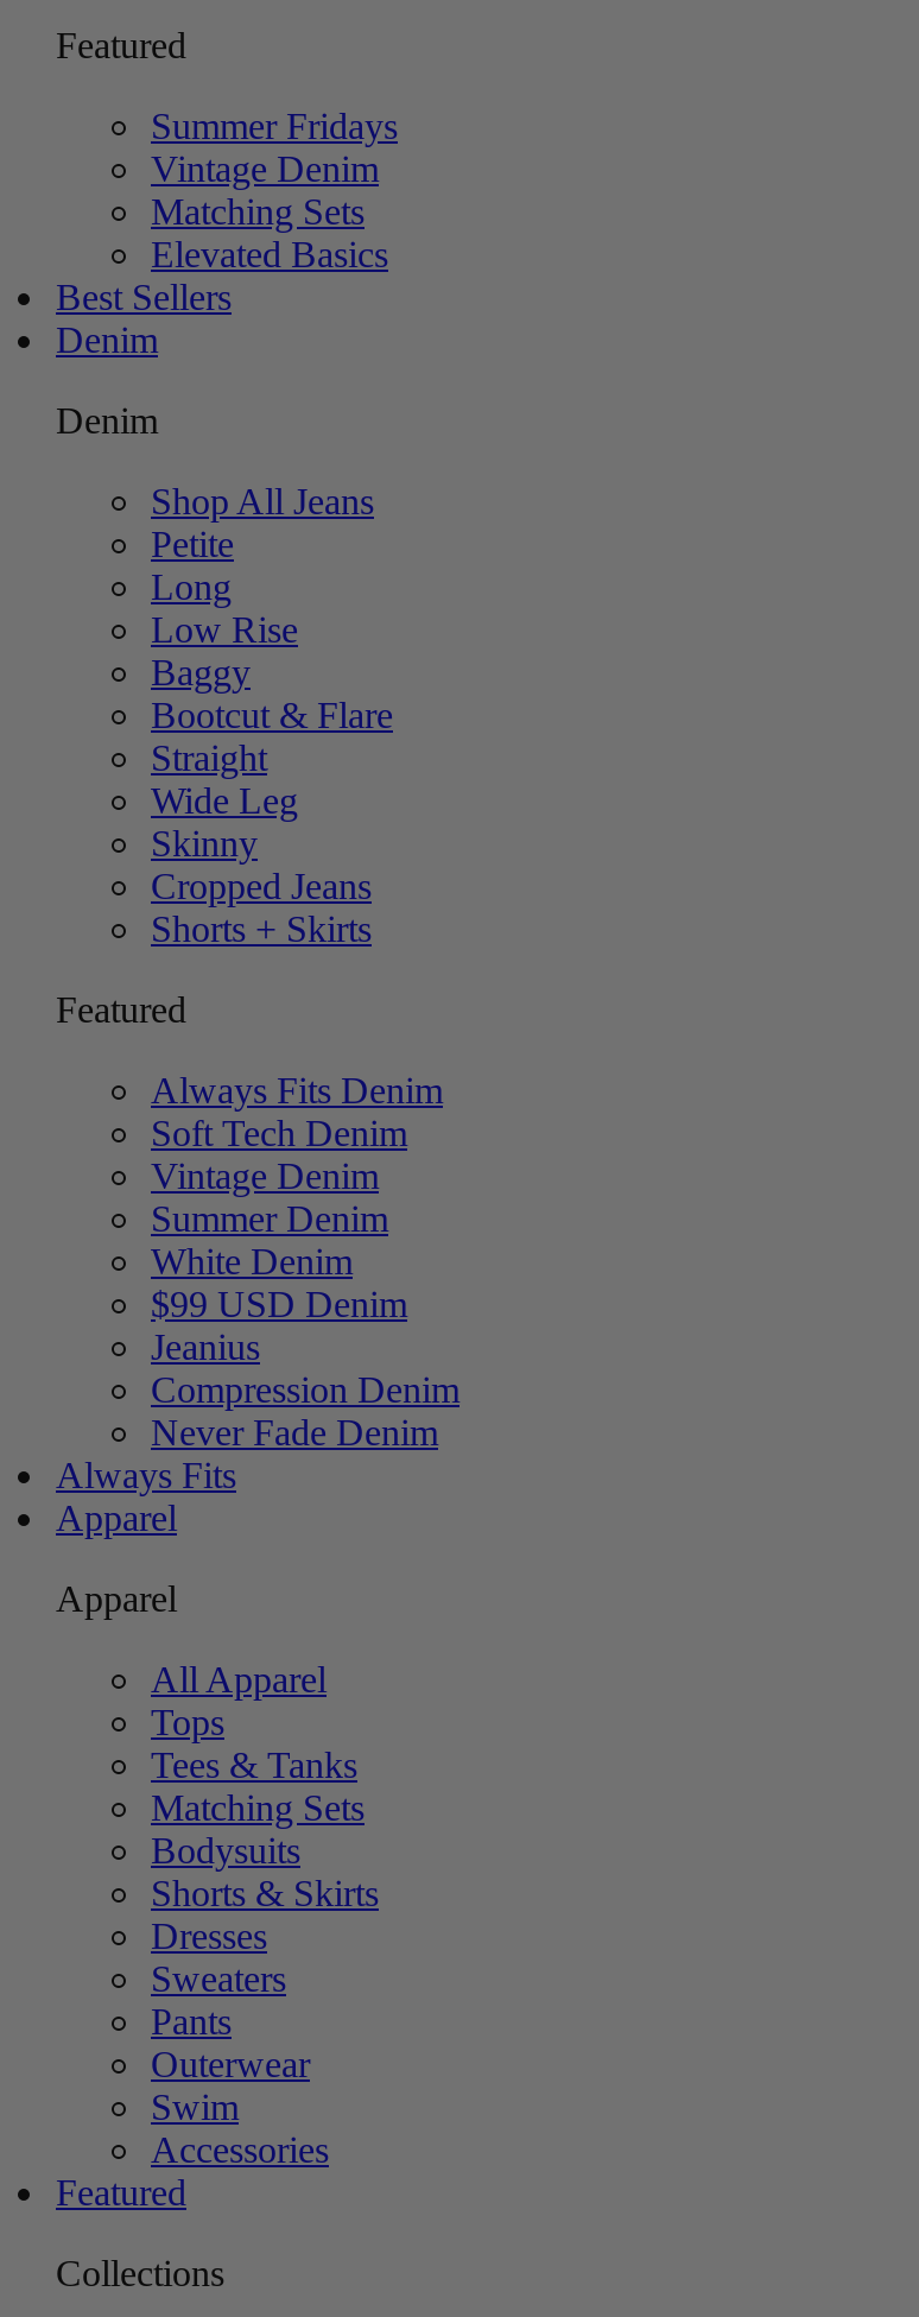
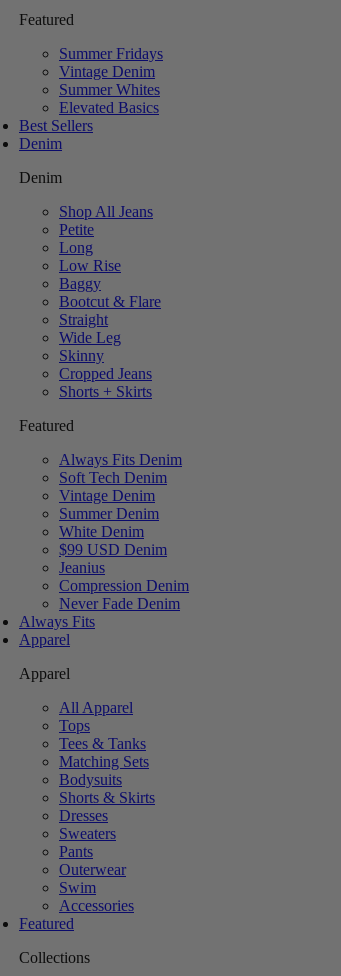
[151,191,365,232] Matching Sets -> [59,81,160,98] Summer Whites

